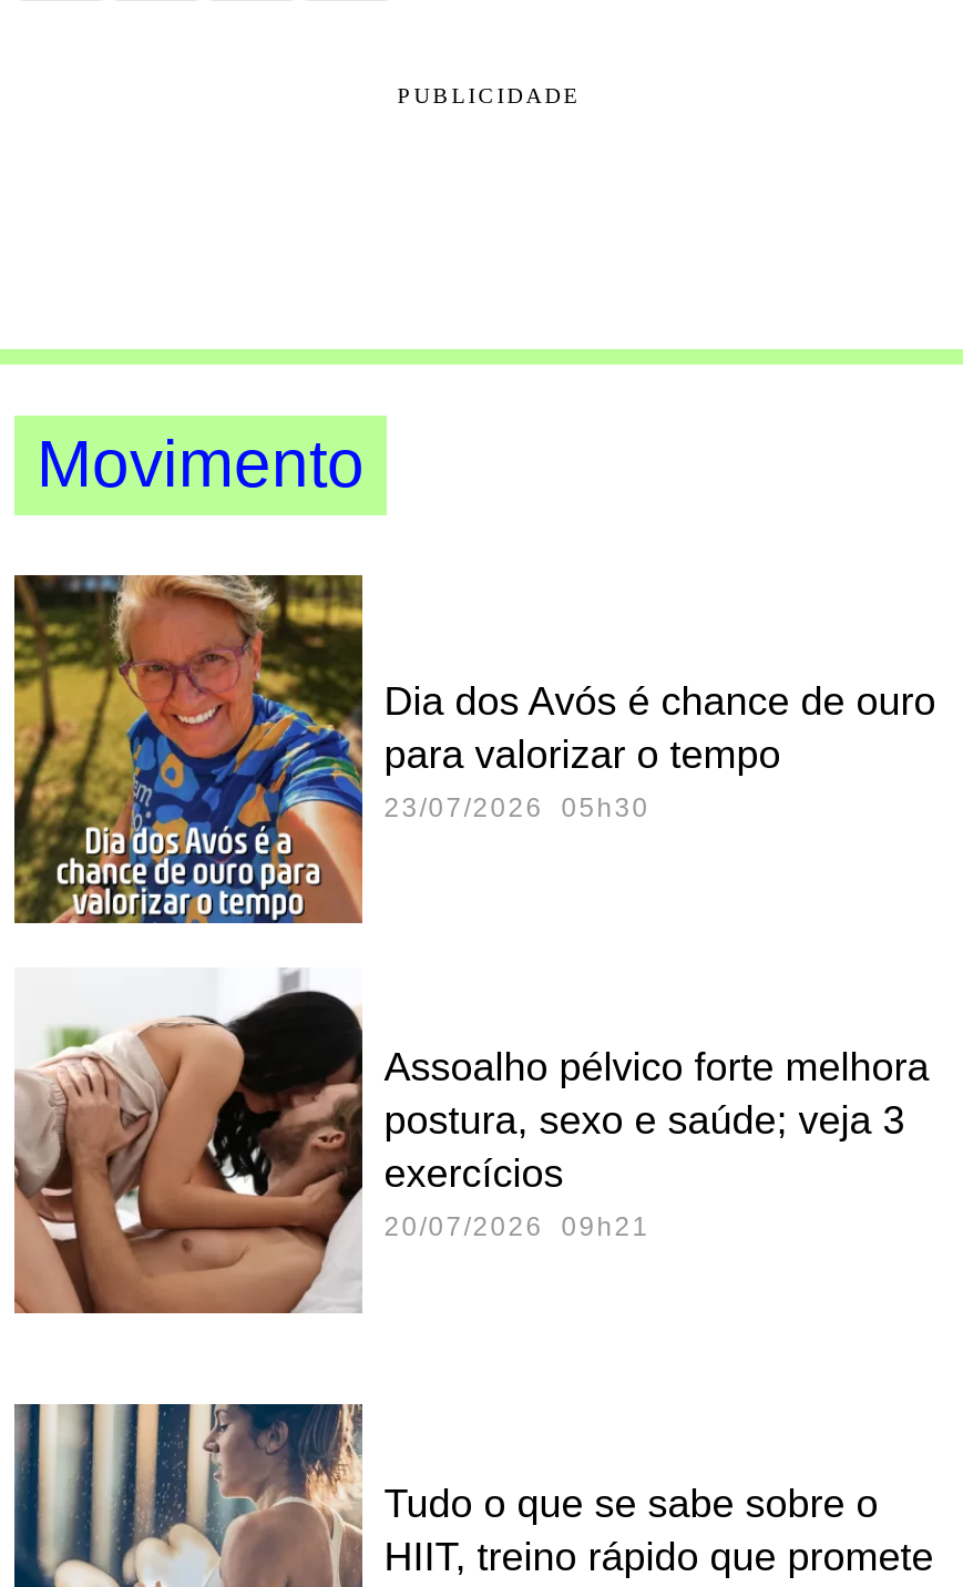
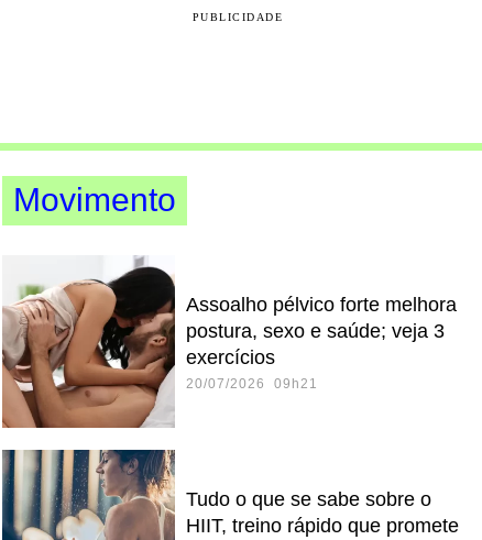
[12,572,936,926] [image] | Dia dos Avós é chance de ouro | para valorizar o tempo | 23/07/2026 05h30 -> none

